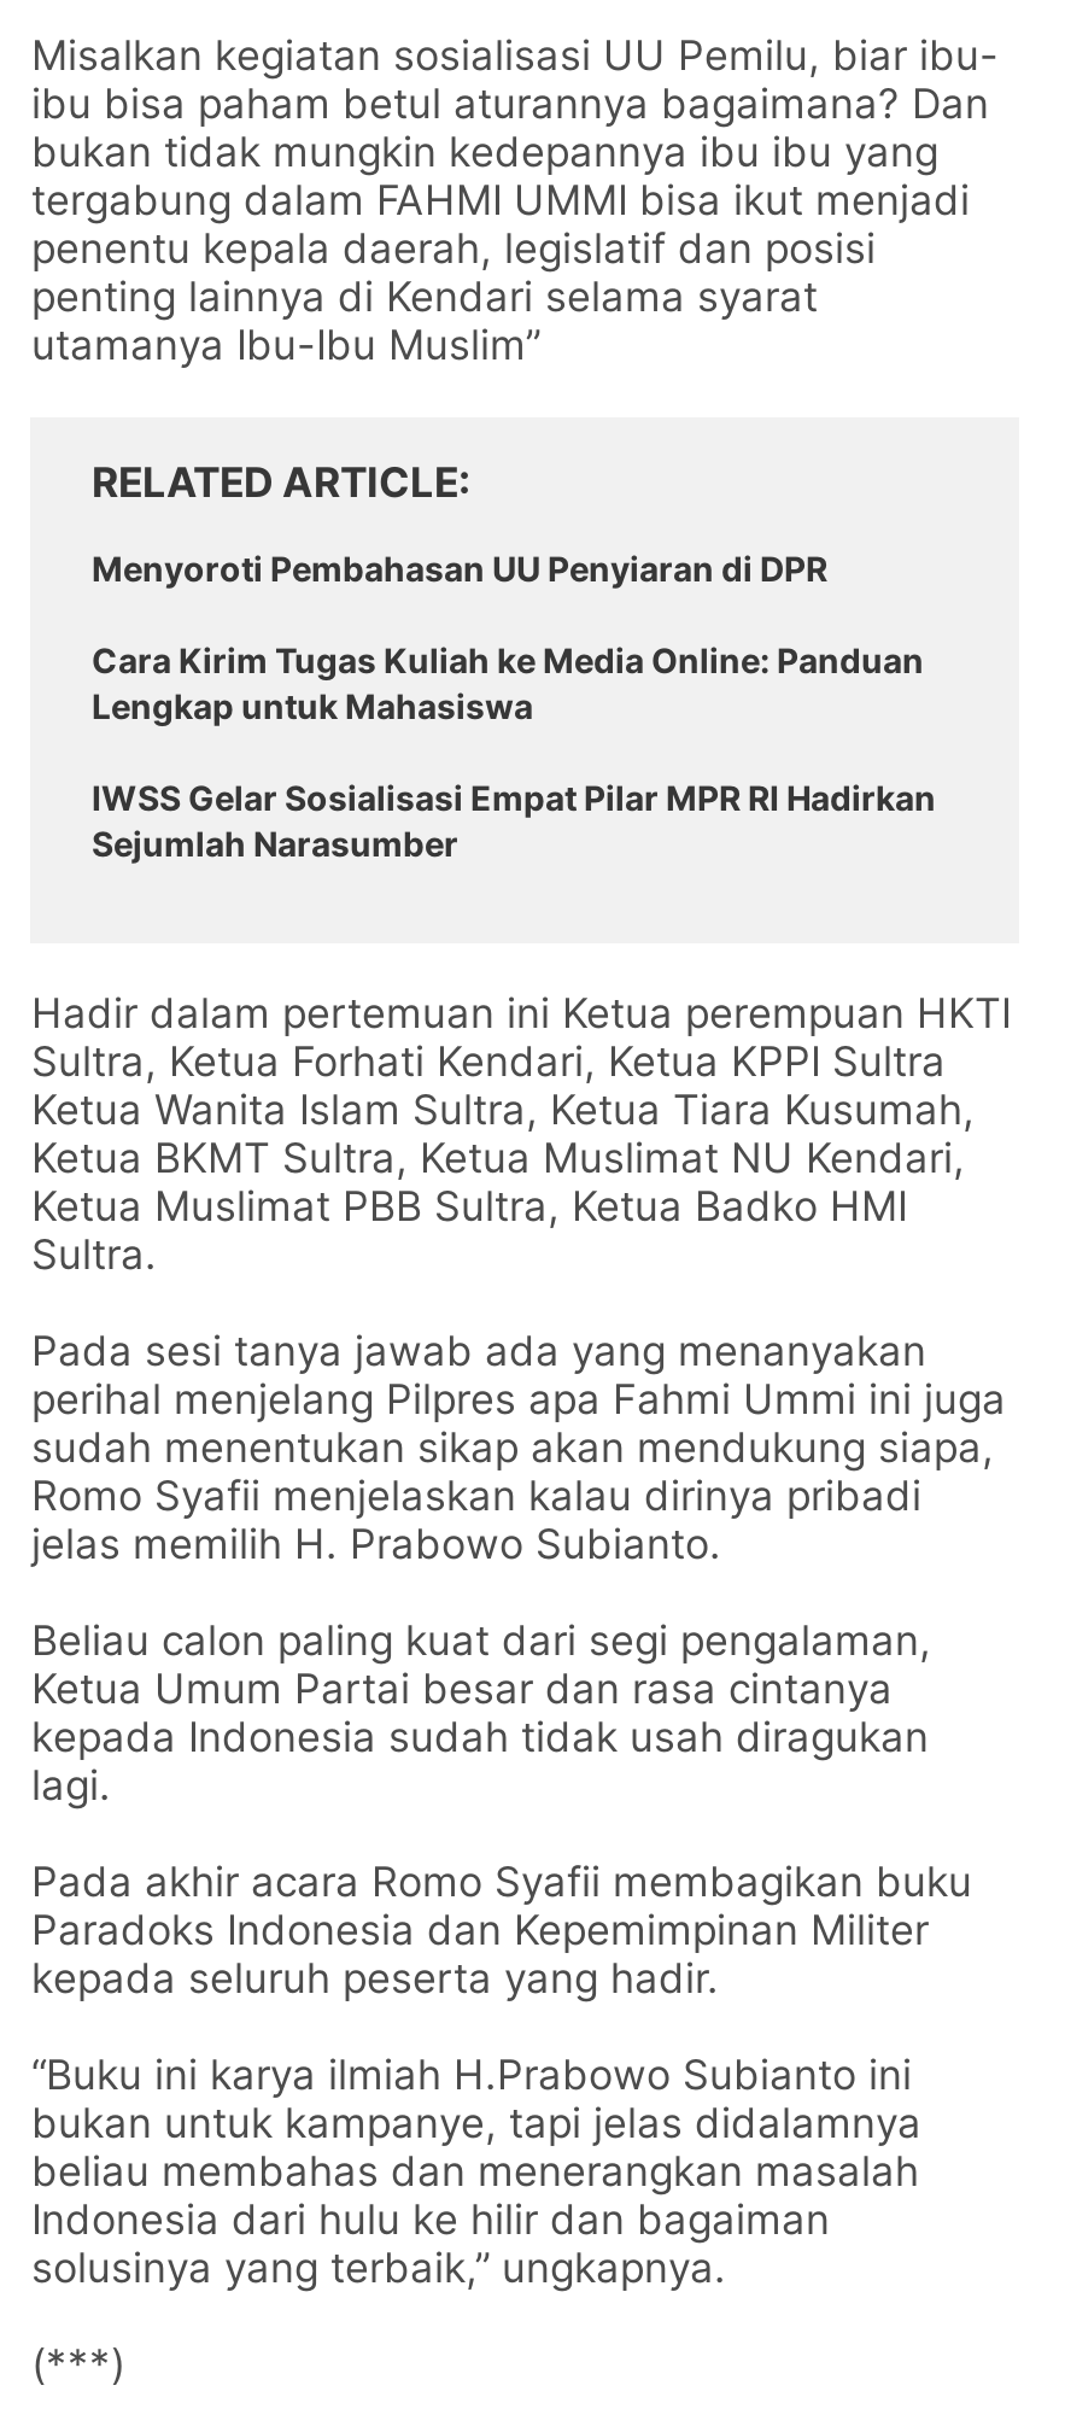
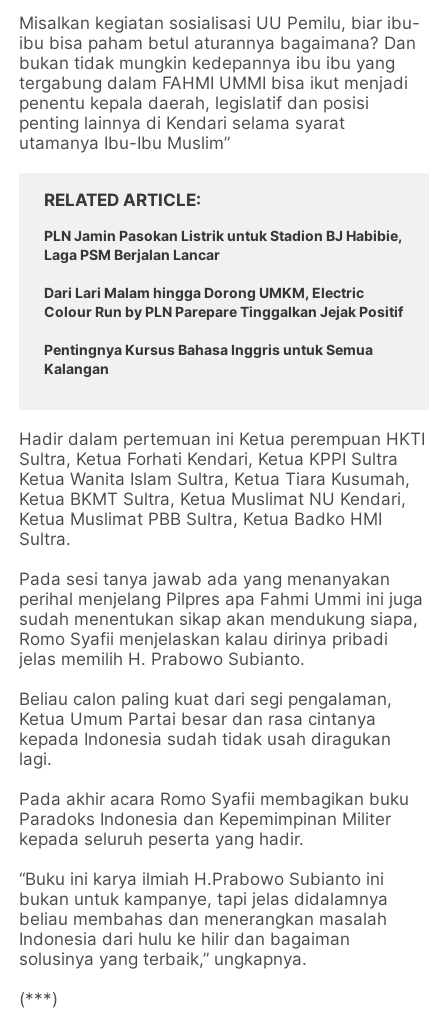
[92,548,827,589] Menyoroti Pembahasan UU Penyiaran di DPR -> [44,227,402,263] PLN Jamin Pasokan Listrik untuk Stadion BJ Habibie, | Laga PSM Berjalan Lancar
[92,639,924,726] Cara Kirim Tugas Kuliah ke Media Online: Panduan | Lengkap untuk Mahasiswa -> [44,284,403,320] Dari Lari Malam hingga Dorong UMKM, Electric | Colour Run by PLN Parepare Tinggalkan Jejak Positif
[92,777,936,864] IWSS Gelar Sosialisasi Empat Pilar MPR RI Hadirkan | Sejumlah Narasumber -> [44,341,373,377] Pentingnya Kursus Bahasa Inggris untuk Semua | Kalangan

